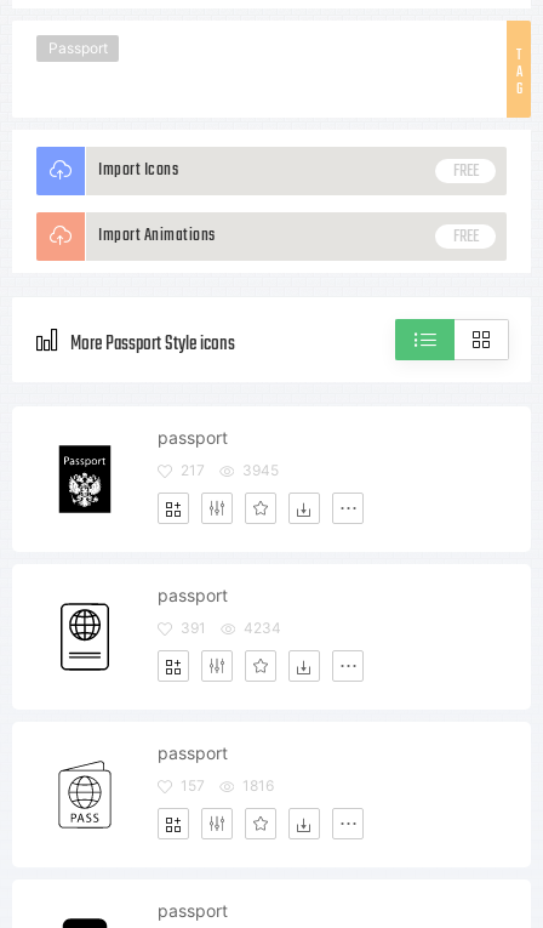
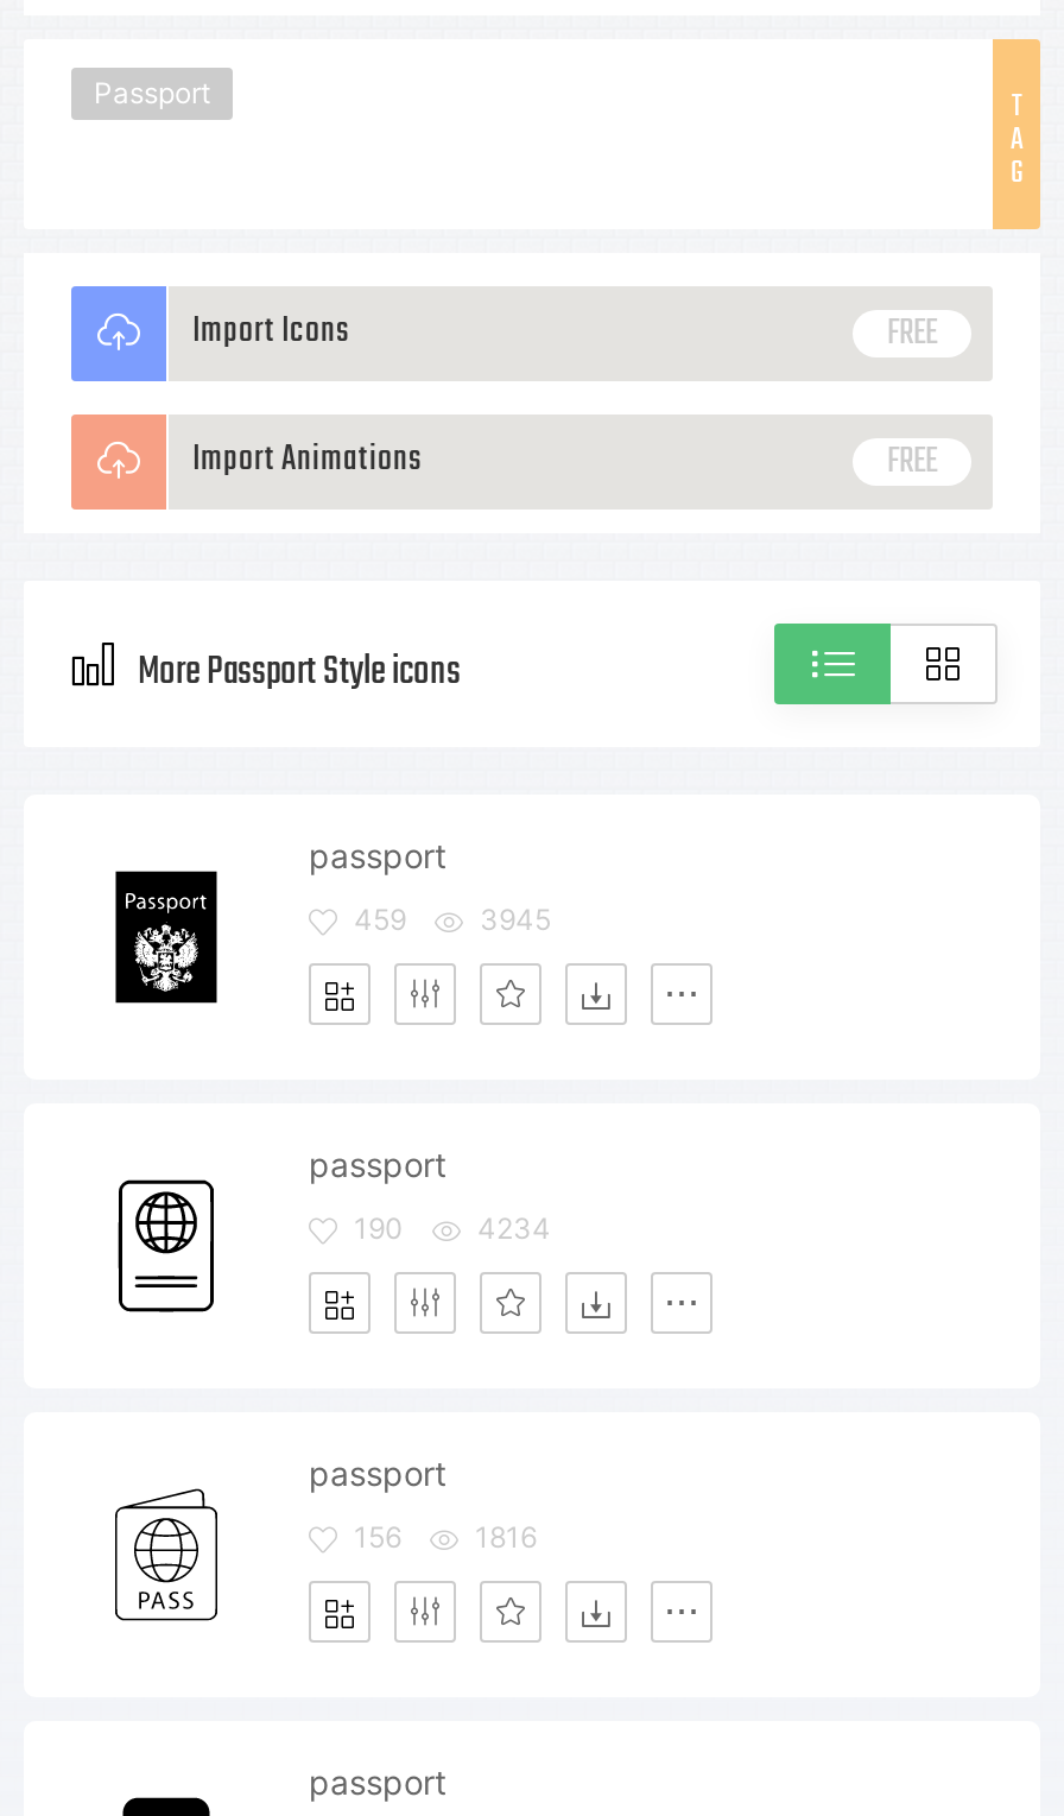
[181,461,205,479] 217 -> [354,901,406,937] 459
[181,619,206,637] 391 -> [354,1210,404,1246] 190
[181,776,205,795] 157 -> [354,1519,401,1555] 156

